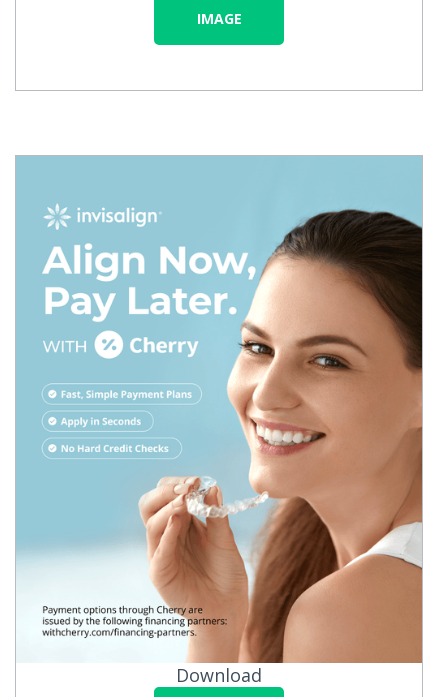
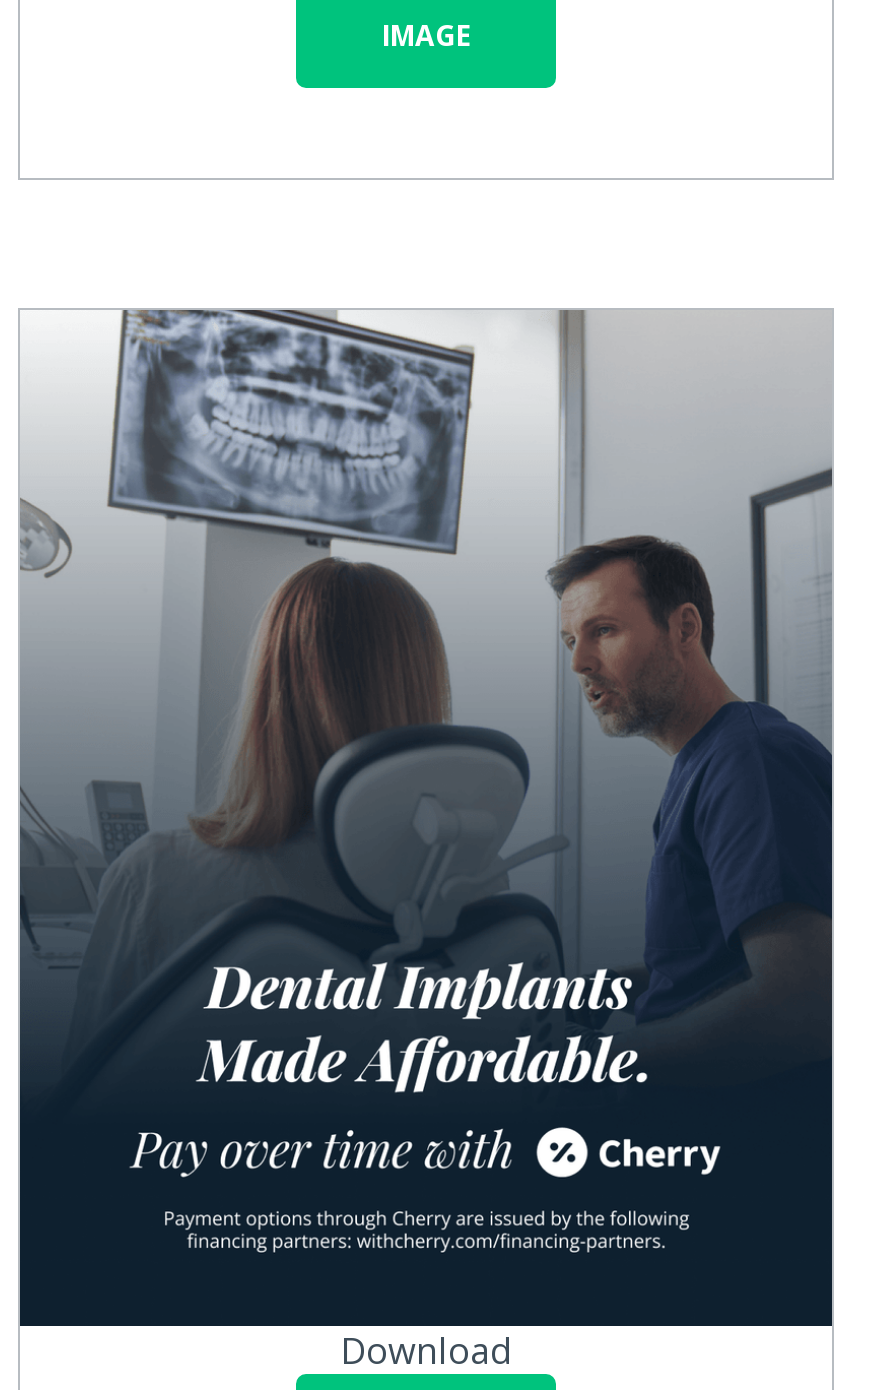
[15,155,423,664] [image] -> [18,308,834,1328] [image]

